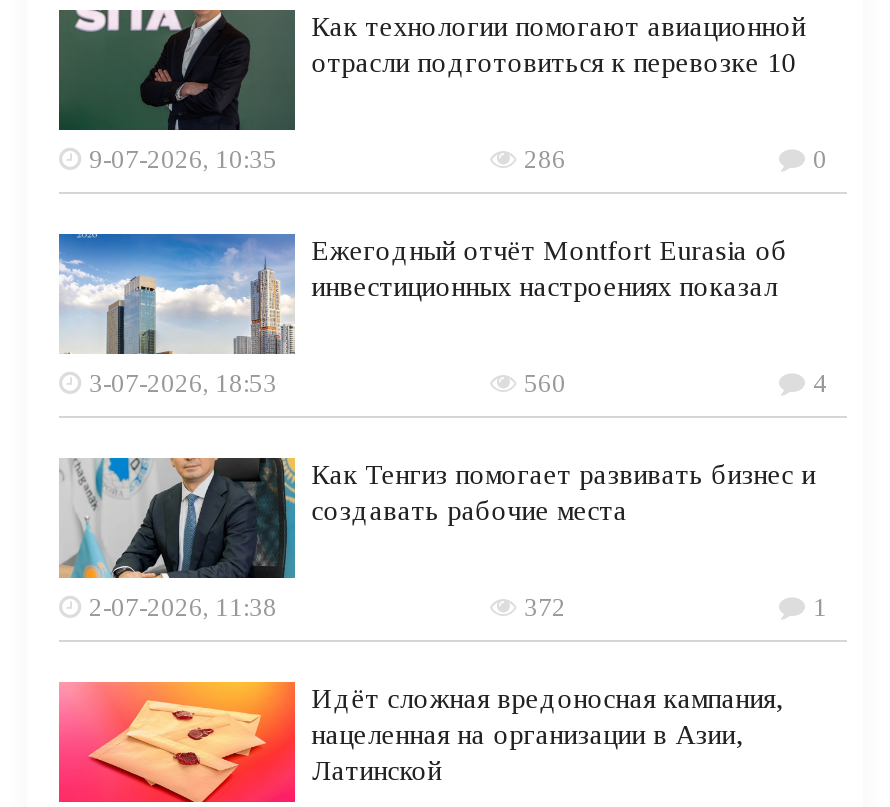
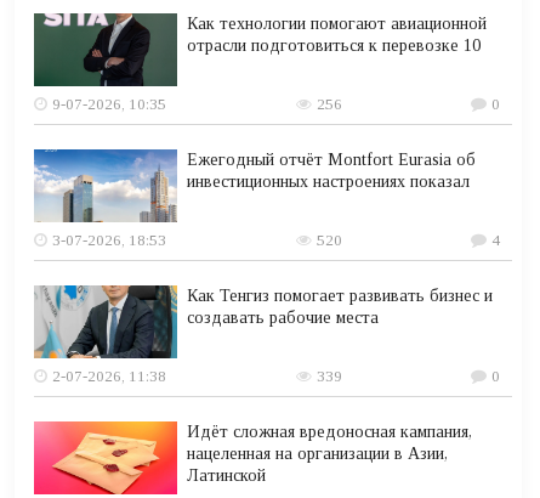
[524,144,566,174] 286 -> [316,95,342,113] 256
[524,368,566,398] 560 -> [316,231,342,249] 520
[524,592,566,622] 372 -> [316,367,342,385] 339
[813,592,827,622] 1 -> [491,367,500,385] 0

